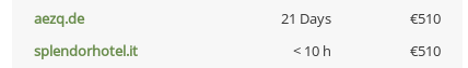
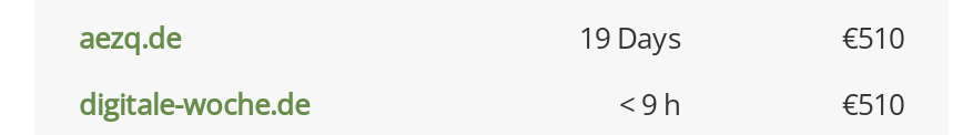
[280,9,331,28] 21 Days -> [579,18,681,58] 19 Days
[34,41,331,60] splendorhotel.it | < 10 h -> [79,84,681,124] digitale-woche.de | < 9 h

